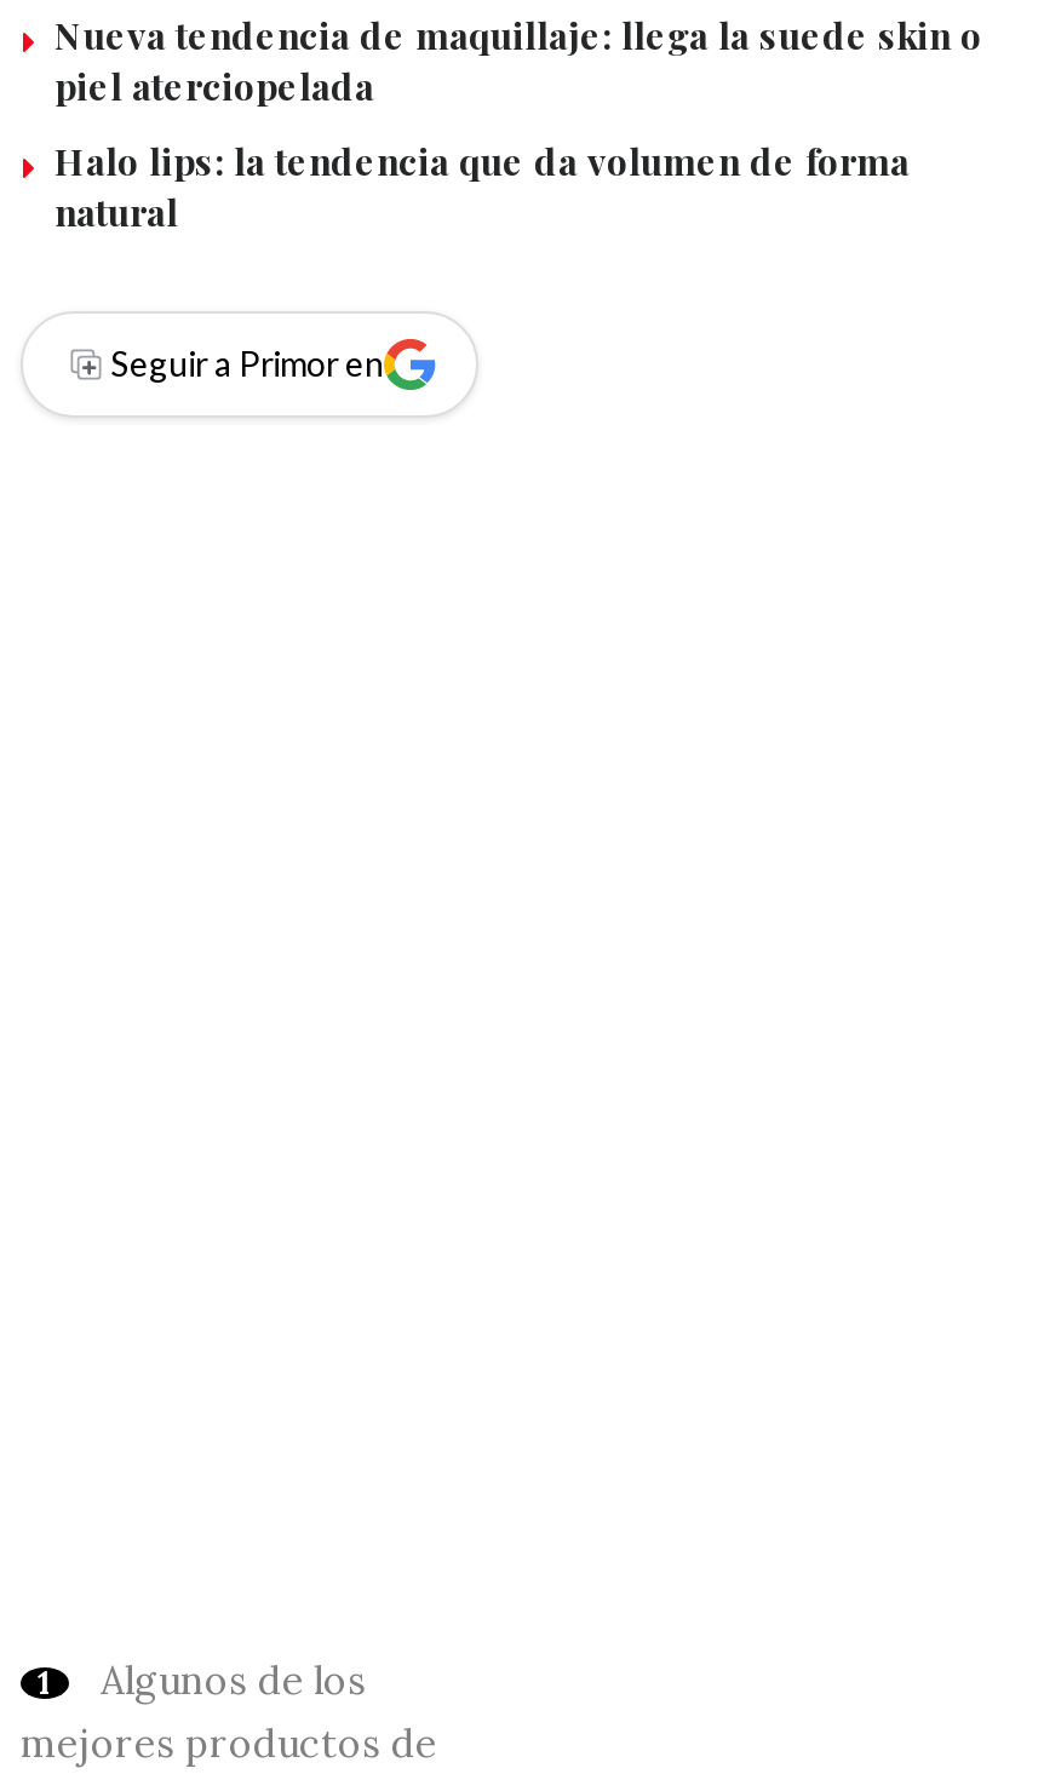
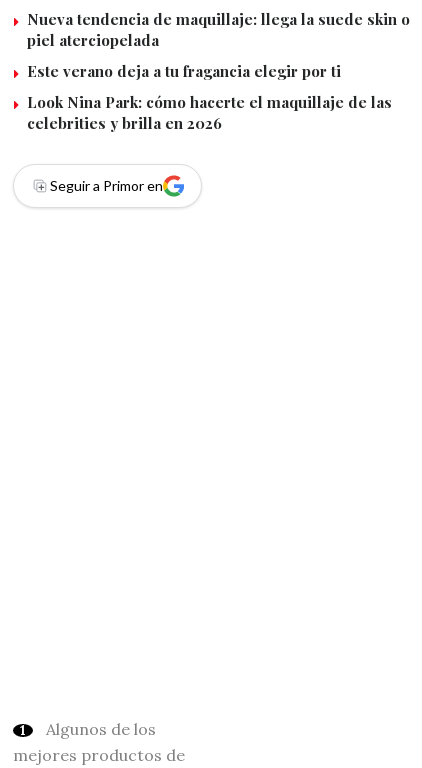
[55,136,910,236] Halo lips: la tendencia que da volumen de forma | natural -> [27,61,392,133] Este verano deja a tu fragancia elegir por ti | Look Nina Park: cómo hacerte el maquillaje de las | celebrities y brilla en 2026

